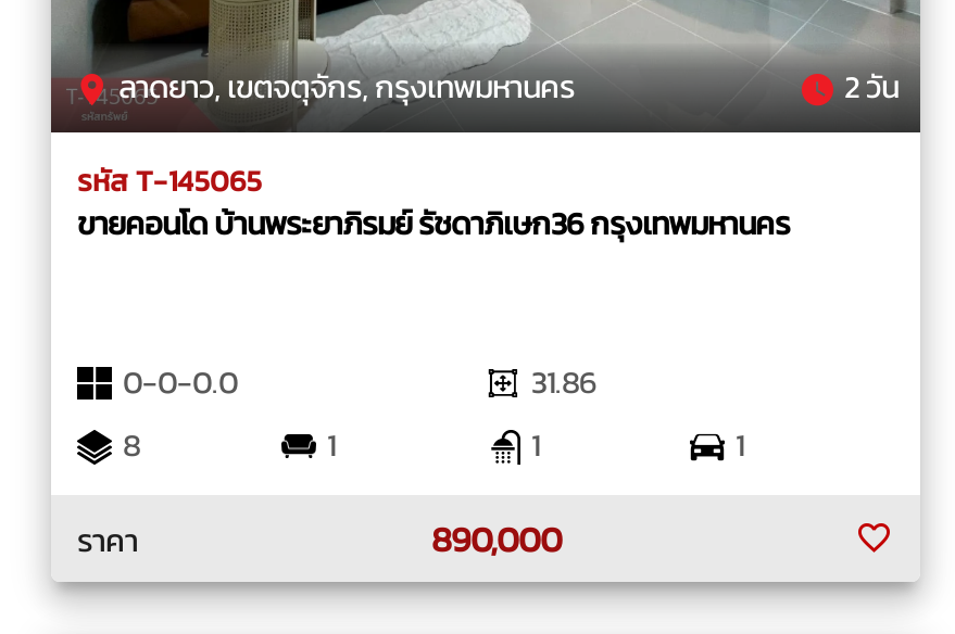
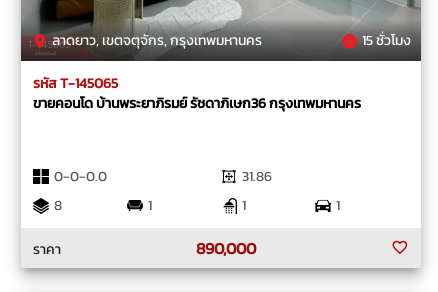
[838,63,899,111] 2 วัน -> [359,29,411,51] 15 ชั่วโมง

